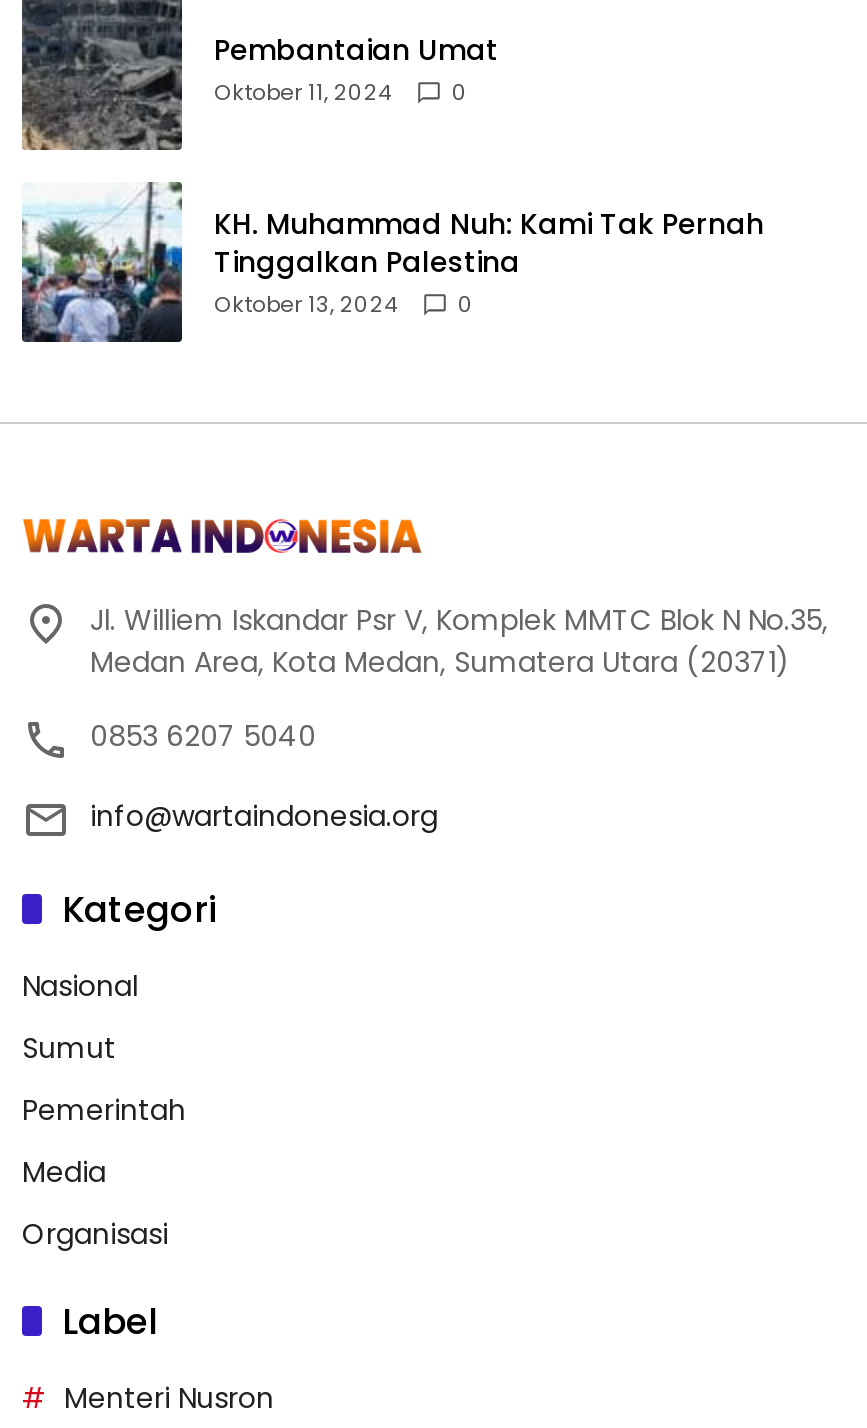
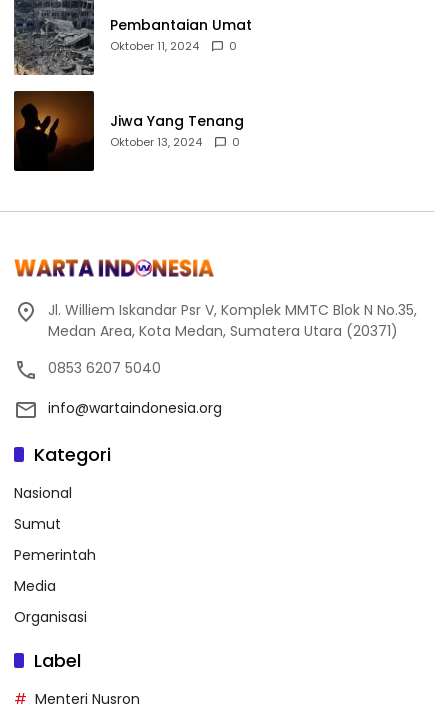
[20,180,764,344] [image] | KH. Muhammad Nuh: Kami Tak Pernah | Tinggalkan Palestina -> [13,90,244,172] [image] | Jiwa Yang Tenang

